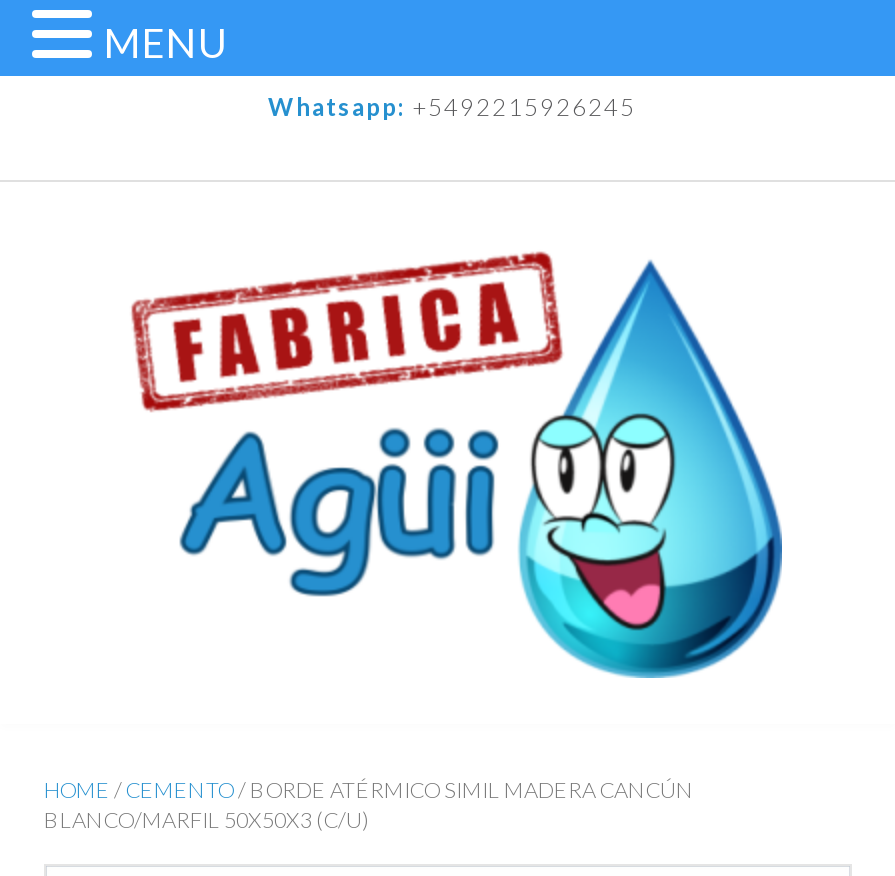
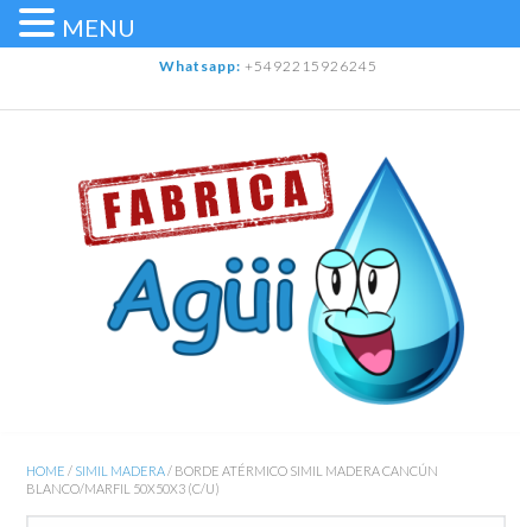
[44,777,694,803] HOME / CEMENTO / BORDE ATÉRMICO SIMIL MADERA CANCÚN -> [26,463,438,479] HOME / SIMIL MADERA / BORDE ATÉRMICO SIMIL MADERA CANCÚN

